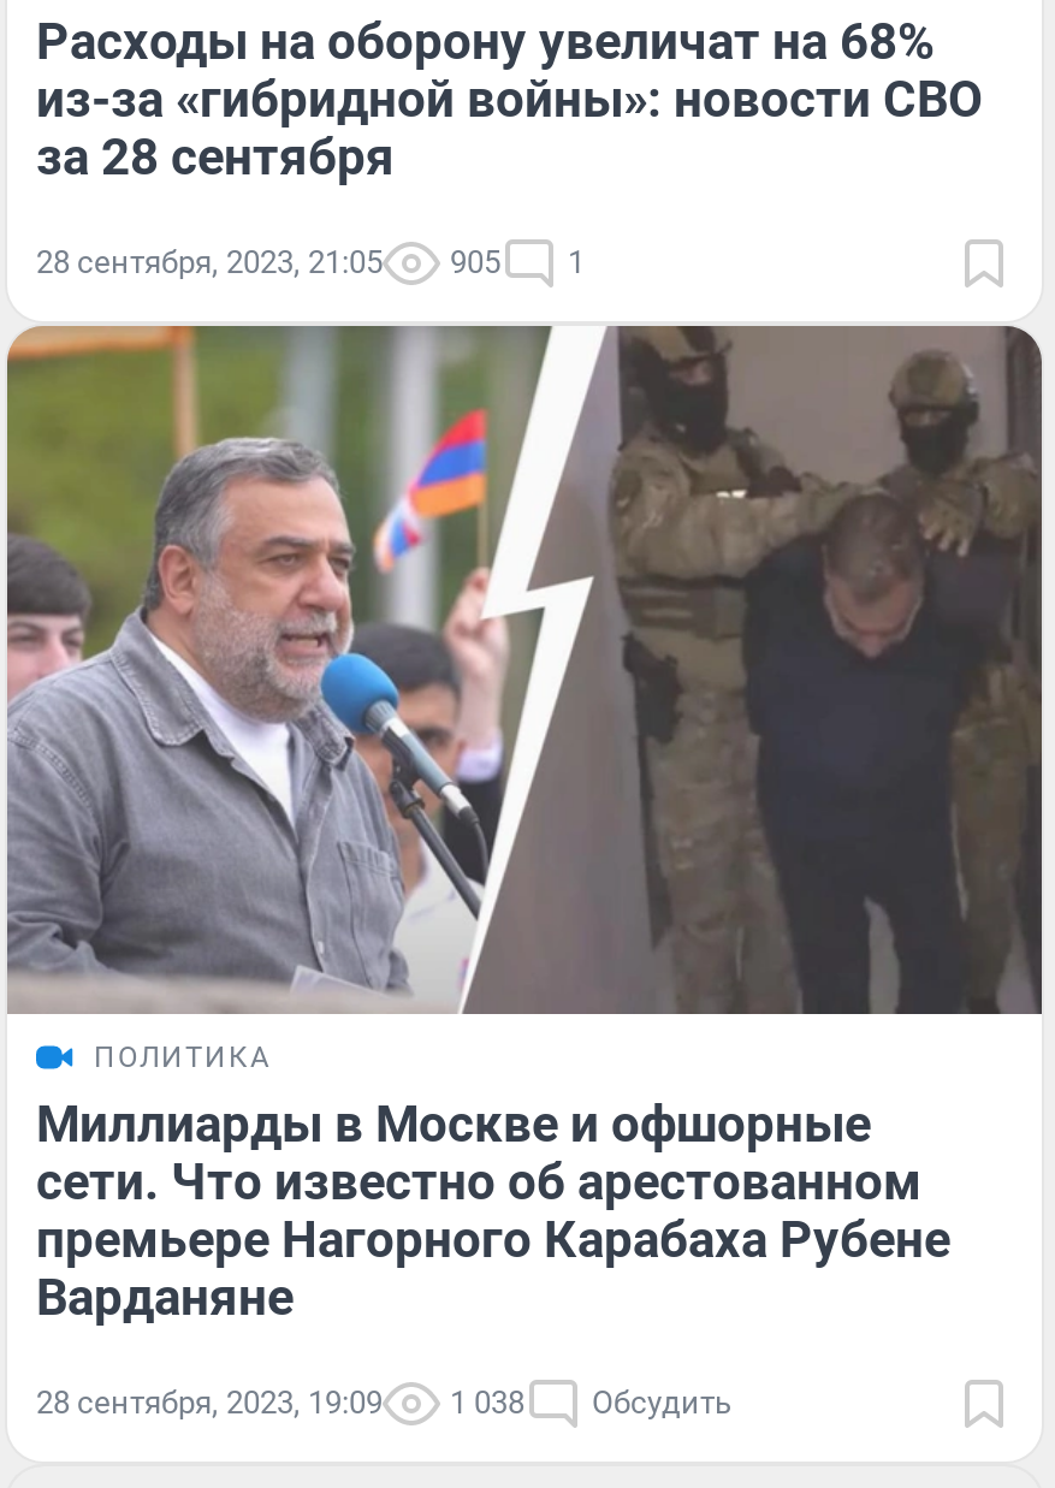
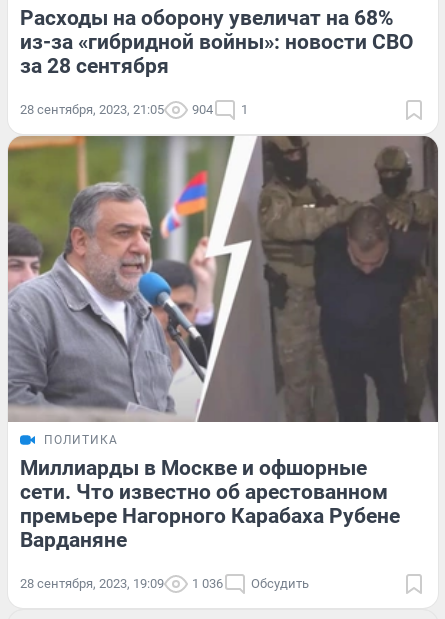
[36,243,585,280] 28 сентября, 2023, 21:05 905 1 -> [20,102,248,117] 28 сентября, 2023, 21:05 904 1
[36,1385,731,1421] 28 сентября, 2023, 19:09 1 038 Обсудить -> [20,576,309,591] 28 сентября, 2023, 19:09 1 036 Обсудить

